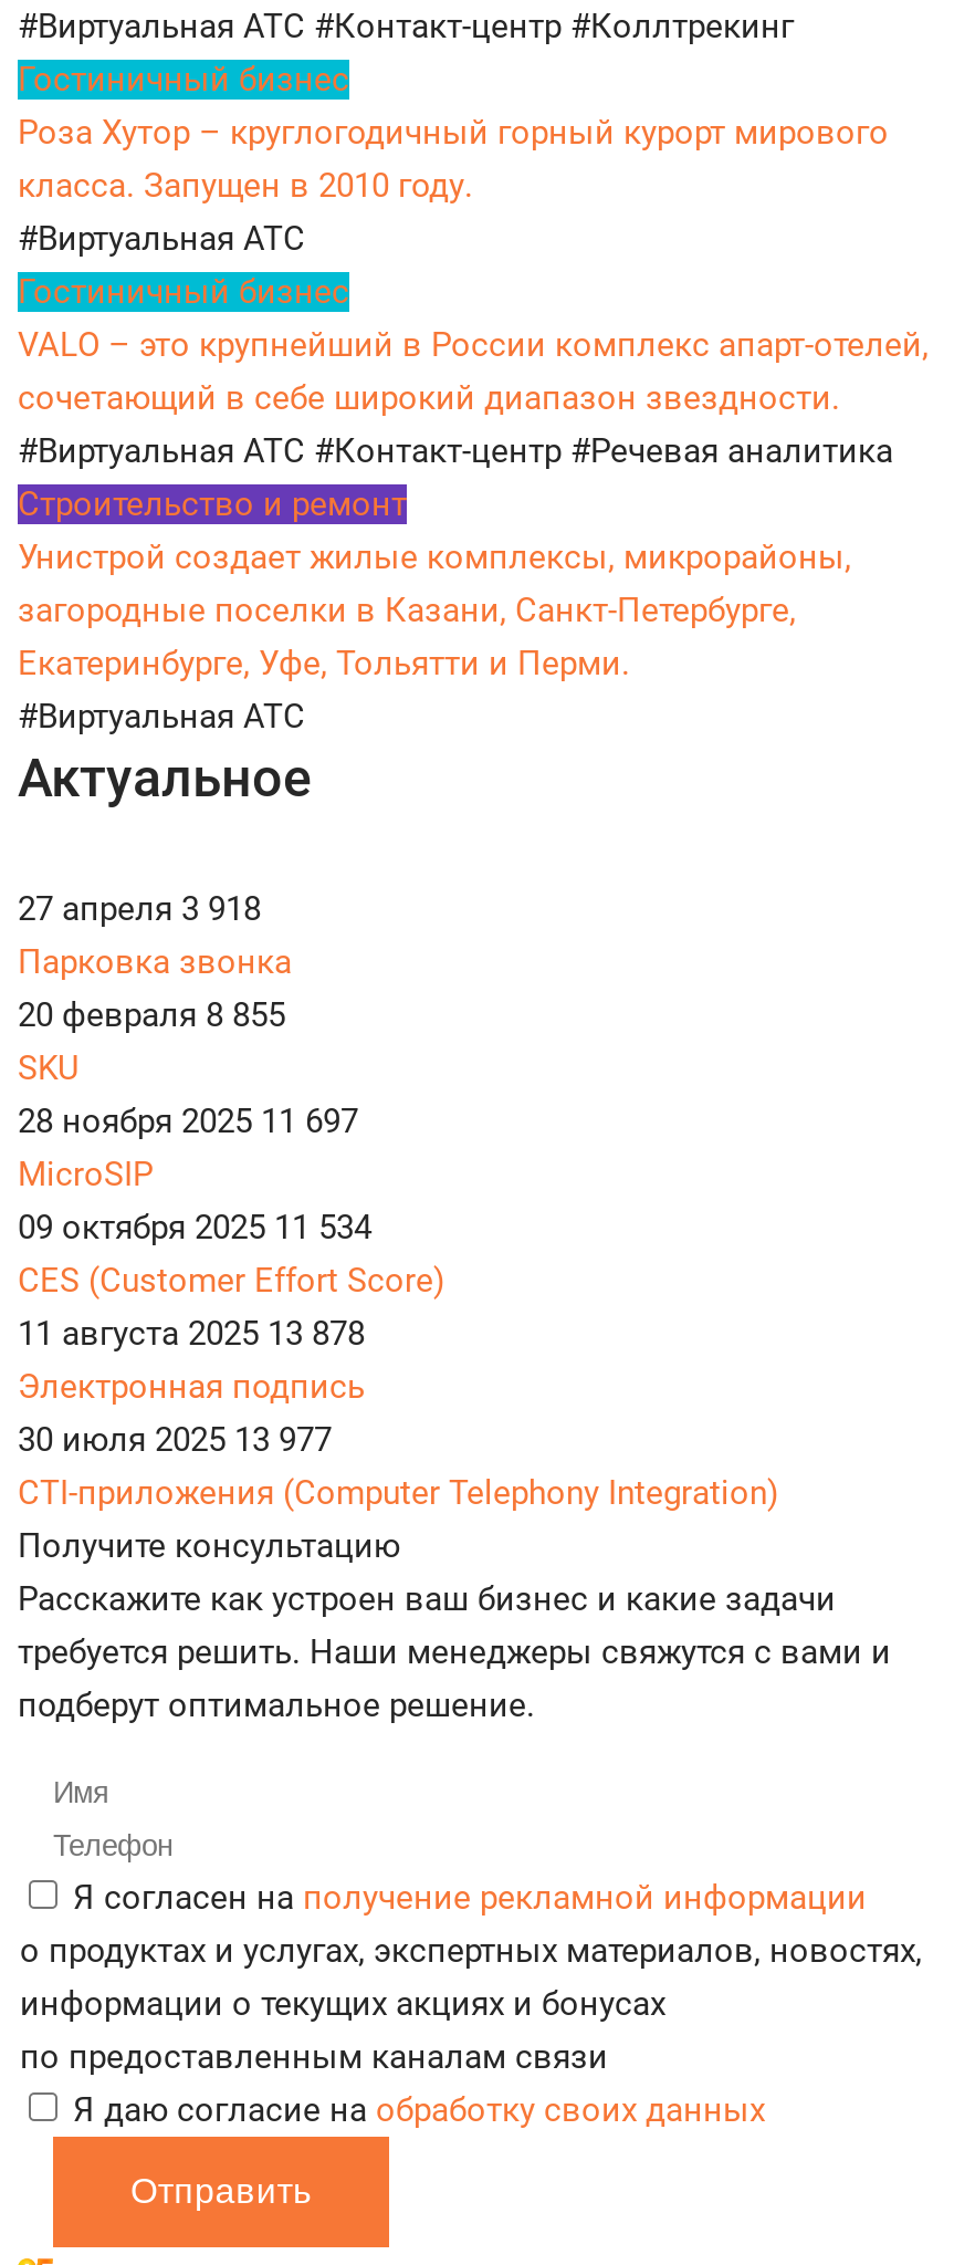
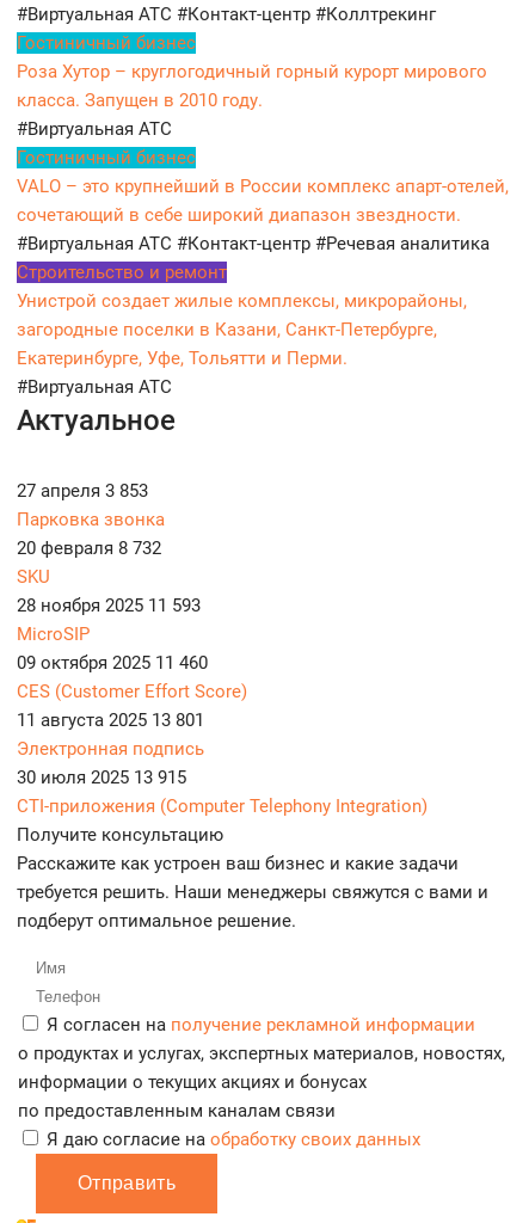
[18,889,261,929] 27 апреля 3 918 -> [17,480,148,502] 27 апреля 3 853
[18,996,285,1035] 20 февраля 8 855 -> [17,538,161,559] 20 февраля 8 732
[18,1102,358,1142] 28 ноября 2025 11 697 -> [17,595,201,616] 28 ноября 2025 11 593
[18,1208,371,1248] 09 октября 2025 11 534 -> [17,652,208,674] 09 октября 2025 11 460
[18,1314,365,1354] 11 августа 2025 13 878 -> [17,710,204,731] 11 августа 2025 13 801
[18,1420,332,1460] 30 июля 2025 13 977 -> [17,767,186,788] 30 июля 2025 13 915

